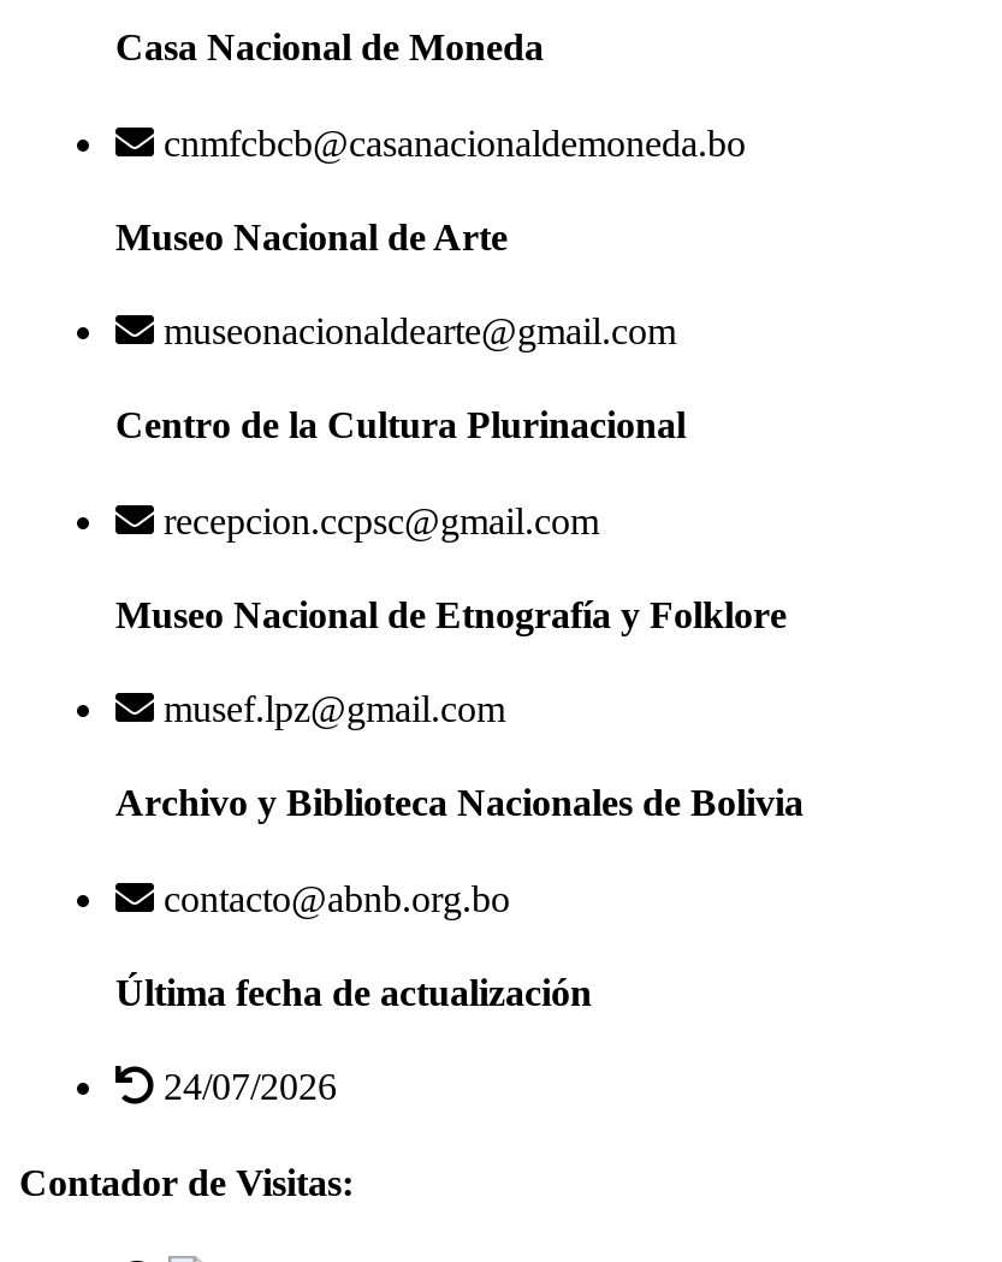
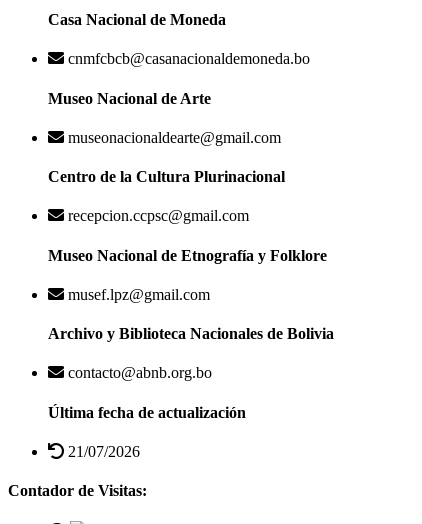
[154,1067,337,1108] 24/07/2026 -> [64,443,140,460] 21/07/2026

